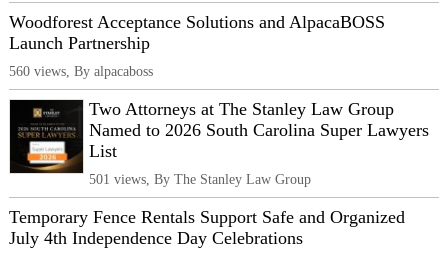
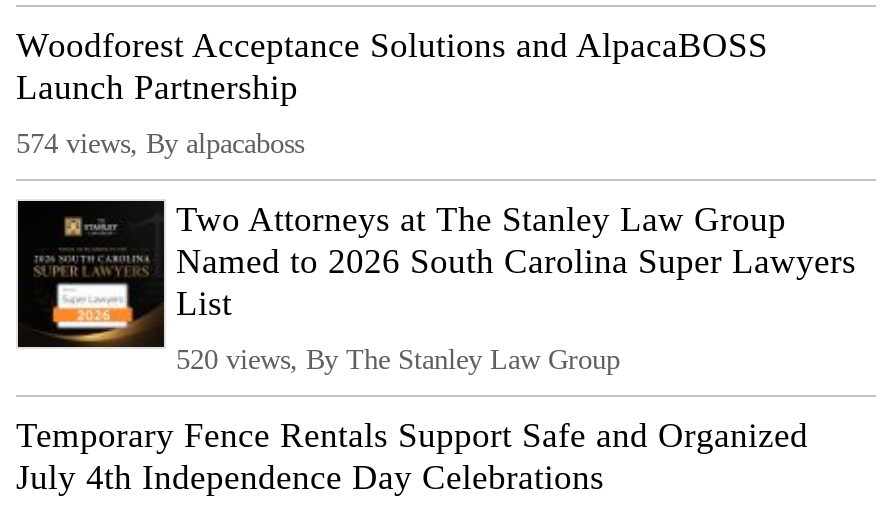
[9,63,153,79] 560 views, By alpacaboss -> [16,127,304,159] 574 views, By alpacaboss
[89,171,311,187] 501 views, By The Stanley Law Group -> [176,343,620,375] 520 views, By The Stanley Law Group

